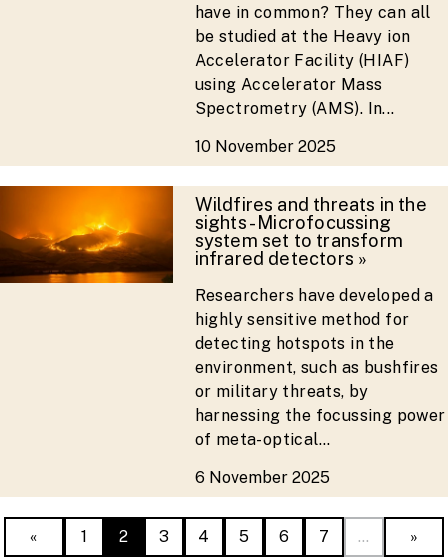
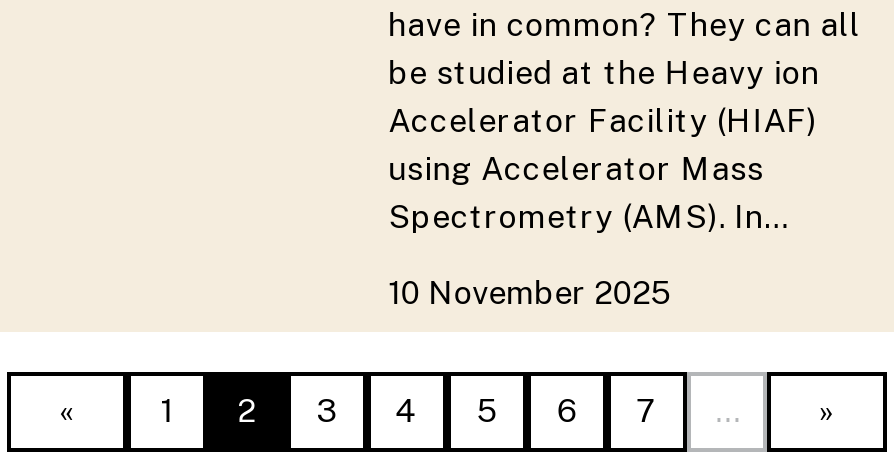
[3,185,446,487] [image] | Wildfires and threats in the | sights - Microfocussing | system set to transform | infrared detectors | Researchers have developed a | highly sensitive method for | detecting hotspots in the | environment, such as bushfires | or military threats, by | harnessing the focussing power | of meta-optical... | 6 November 2025 -> none

